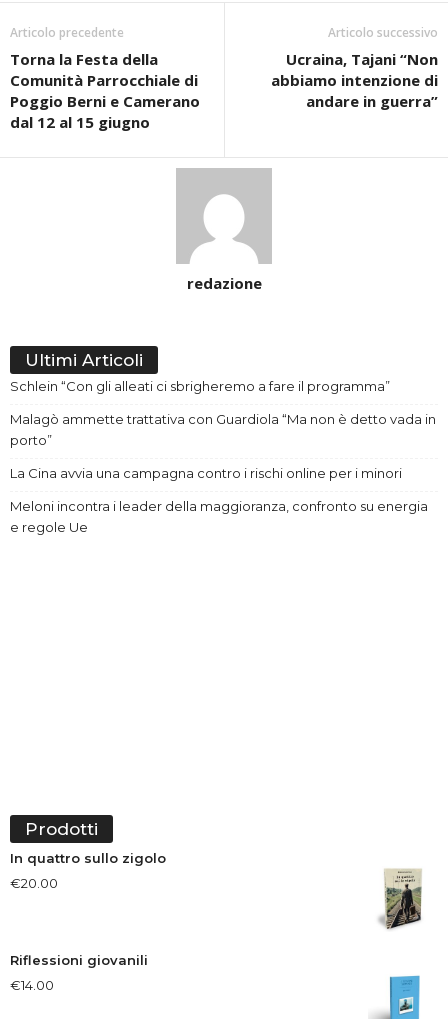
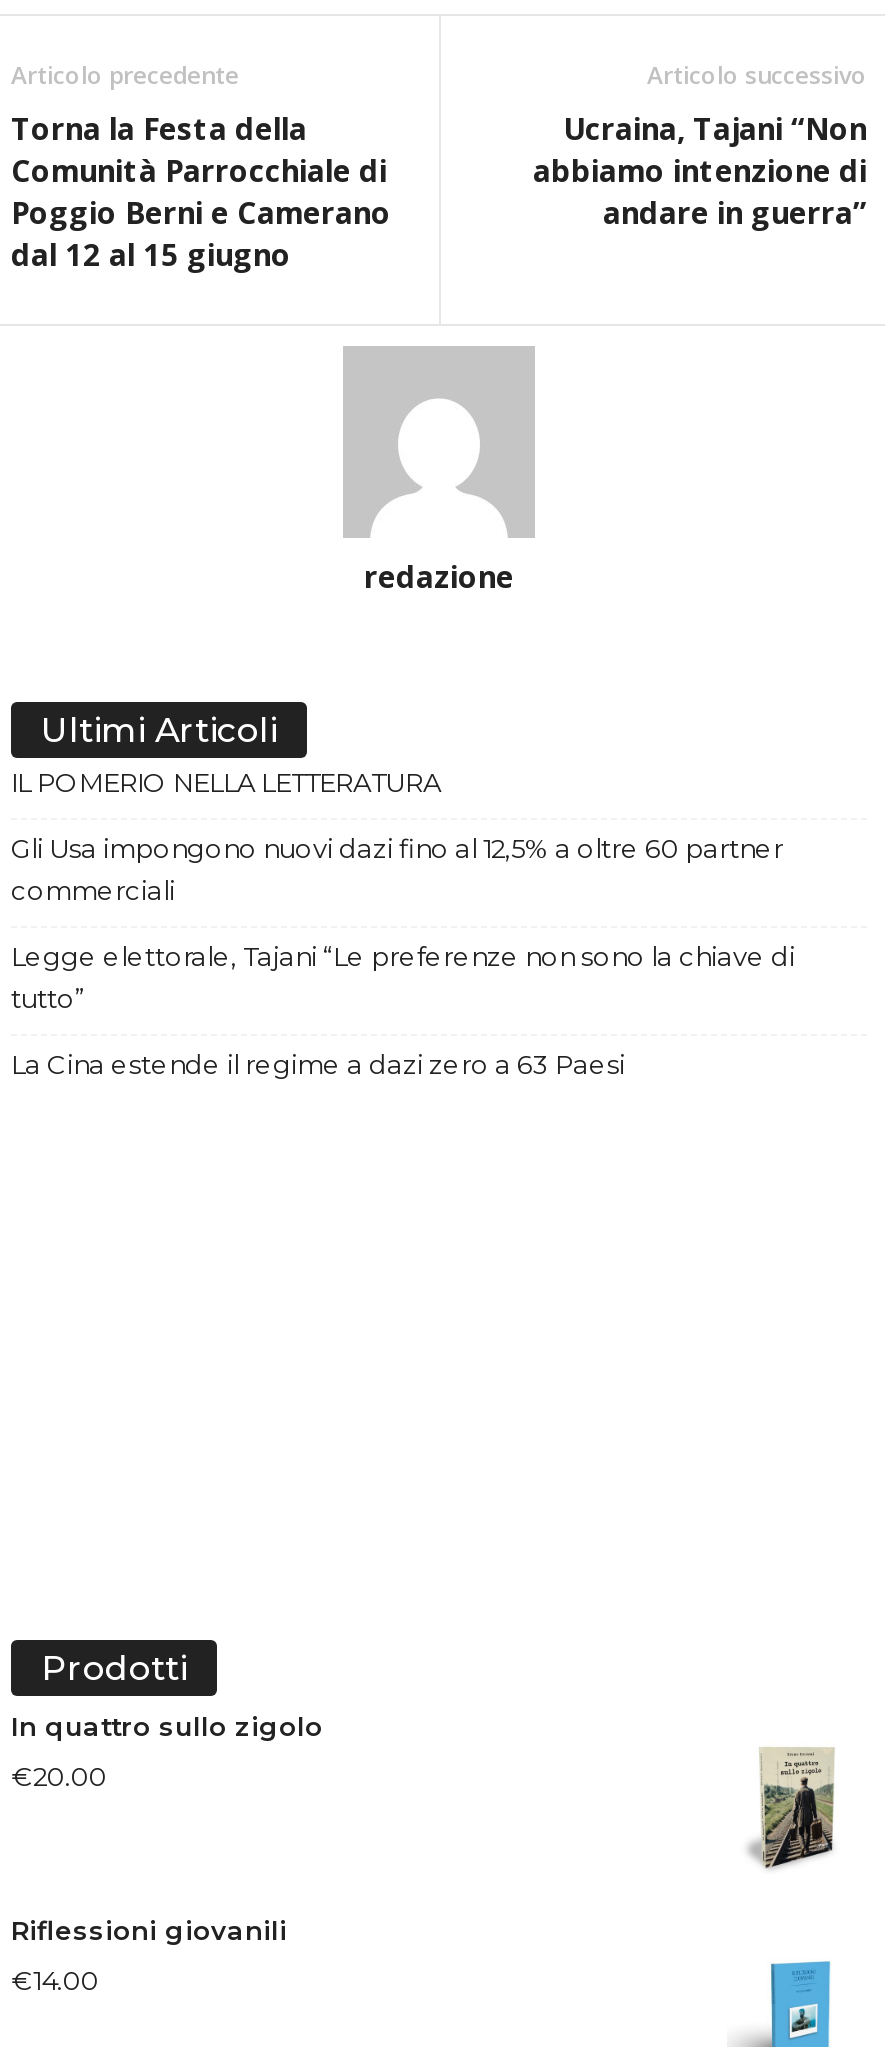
[10,378,390,394] Schlein “Con gli alleati ci sbrigheremo a fare il programma” -> [11,767,441,799] IL POMERIO NELLA LETTERATURA
[10,411,436,448] Malagò ammette trattativa con Guardiola “Ma non è detto vada in | porto” -> [11,833,783,907] Gli Usa impongono nuovi dazi fino al 12,5% a oltre 60 partner | commerciali
[10,465,402,481] La Cina avvia una campagna contro i rischi online per i minori -> [11,941,795,1015] Legge elettorale, Tajani “Le preferenze non sono la chiave di | tutto”
[10,498,428,535] Meloni incontra i leader della maggioranza, confronto su energia | e regole Ue -> [11,1049,625,1081] La Cina estende il regime a dazi zero a 63 Paesi

